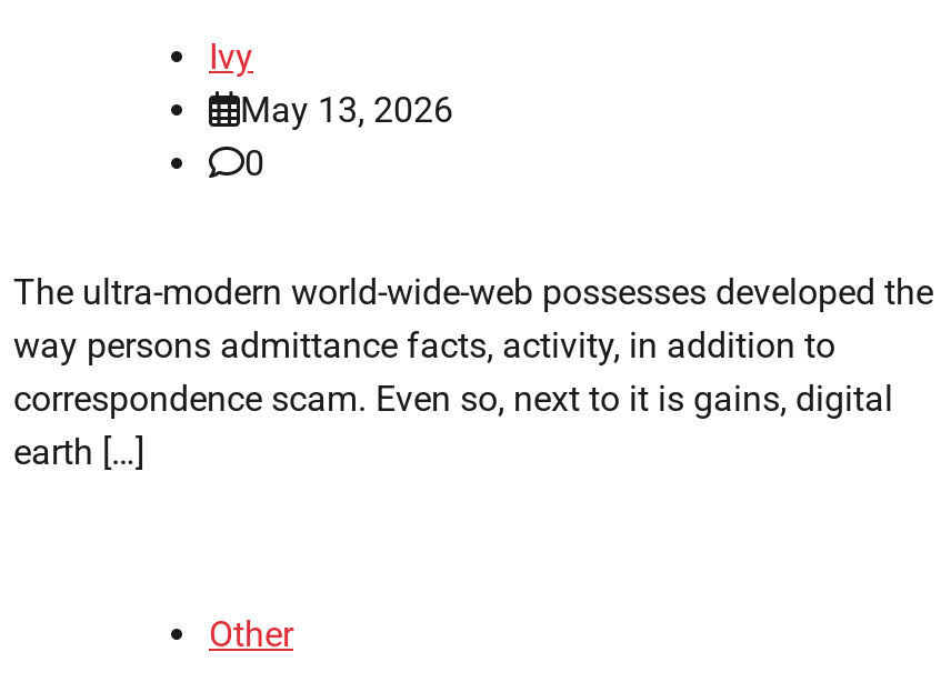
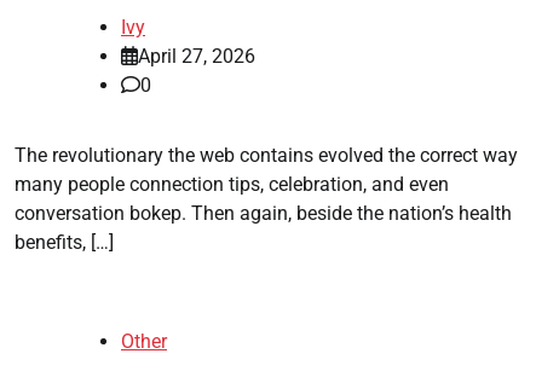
[240,89,453,131] May 13, 2026 -> [138,45,255,68] April 27, 2026
[13,271,933,473] The ultra-modern world-wide-web possesses developed the | way persons admittance facts, activity, in addition to | correspondence scam. Even so, next to it is gains, digital | earth […] -> [15,144,518,254] The revolutionary the web contains evolved the correct way | many people connection tips, celebration, and even | conversation bokep. Then again, beside the nation’s health | benefits, […]

